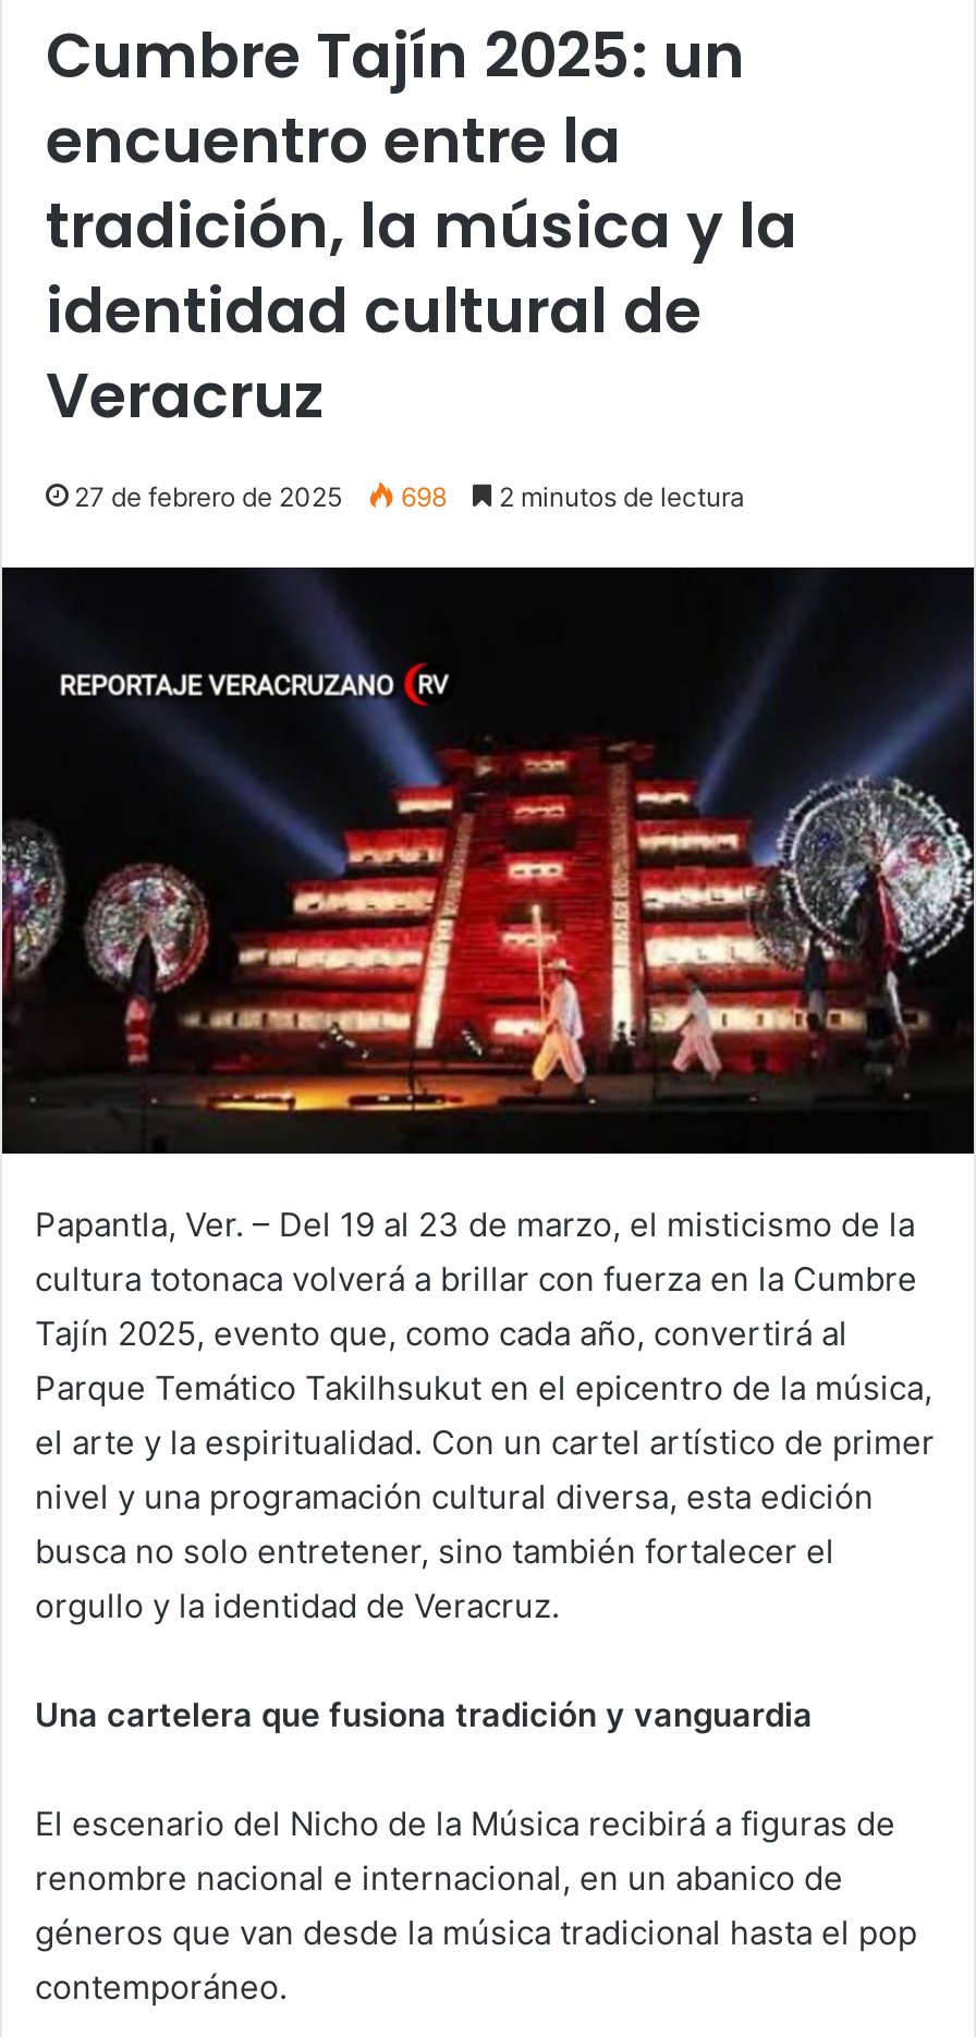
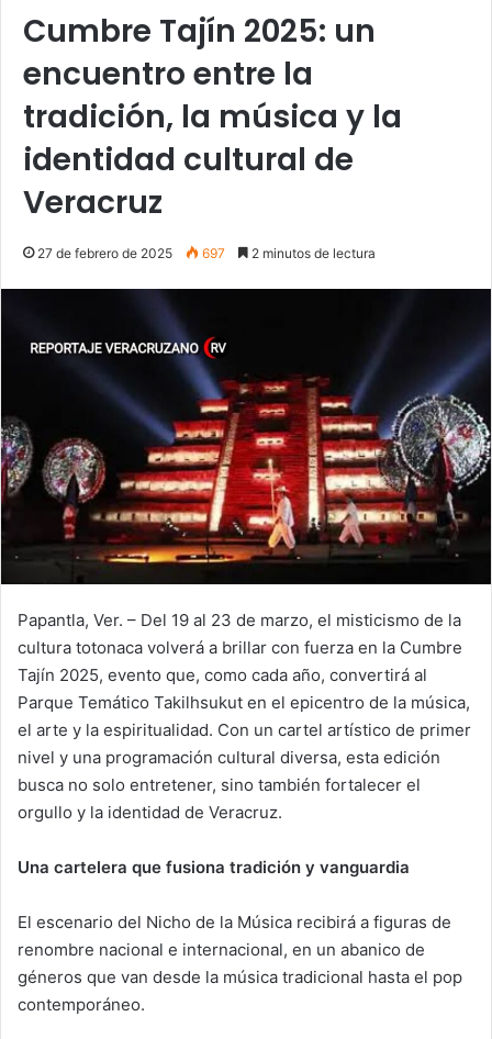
[74,480,745,513] 27 de febrero de 2025 698 2 minutos de lectura -> [37,245,376,261] 27 de febrero de 2025 697 2 minutos de lectura

